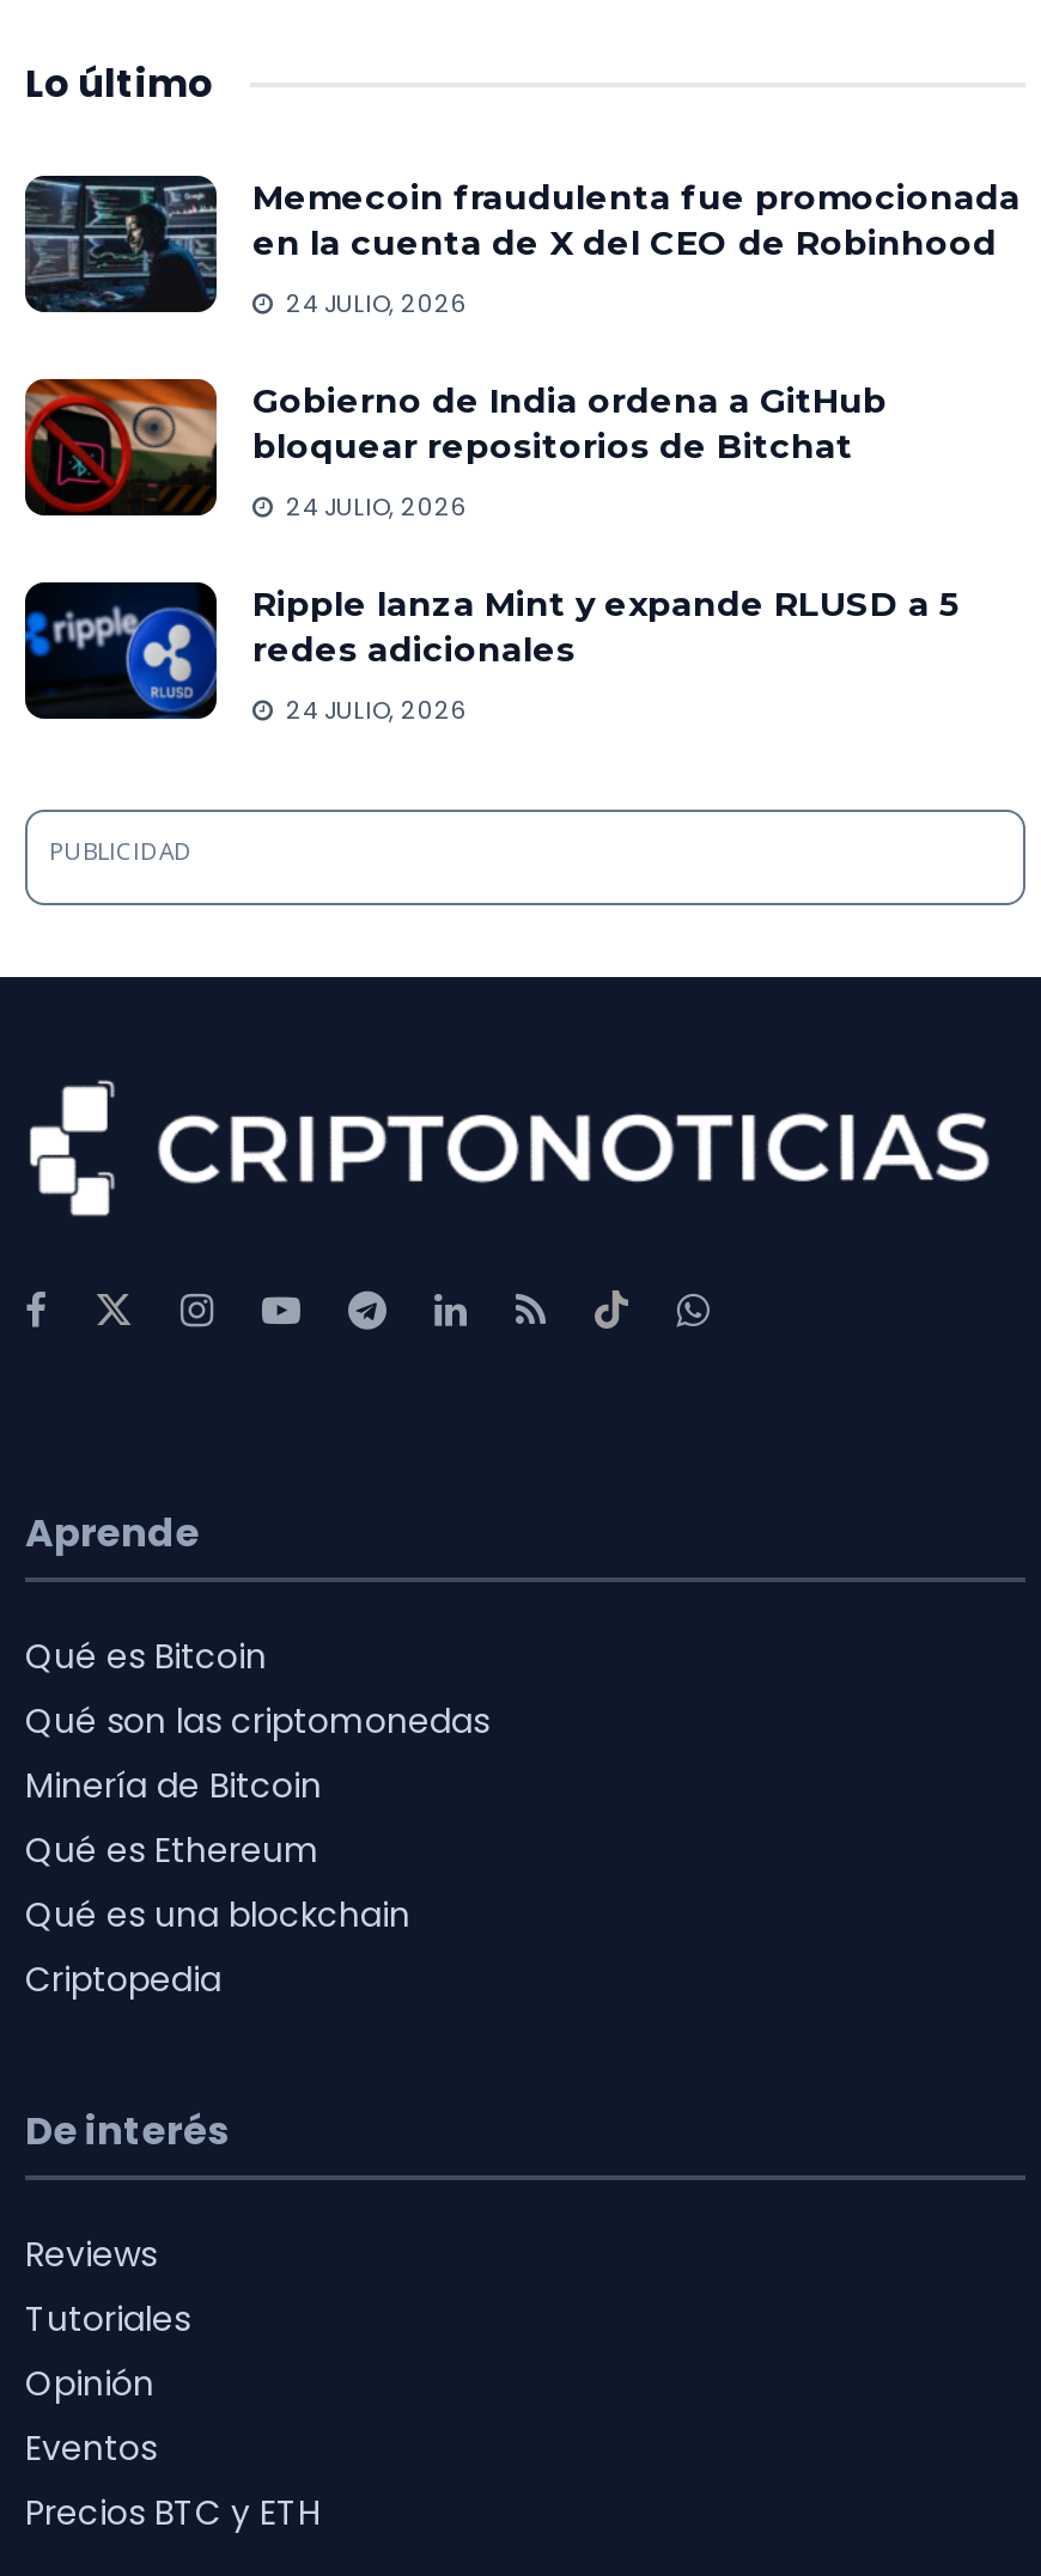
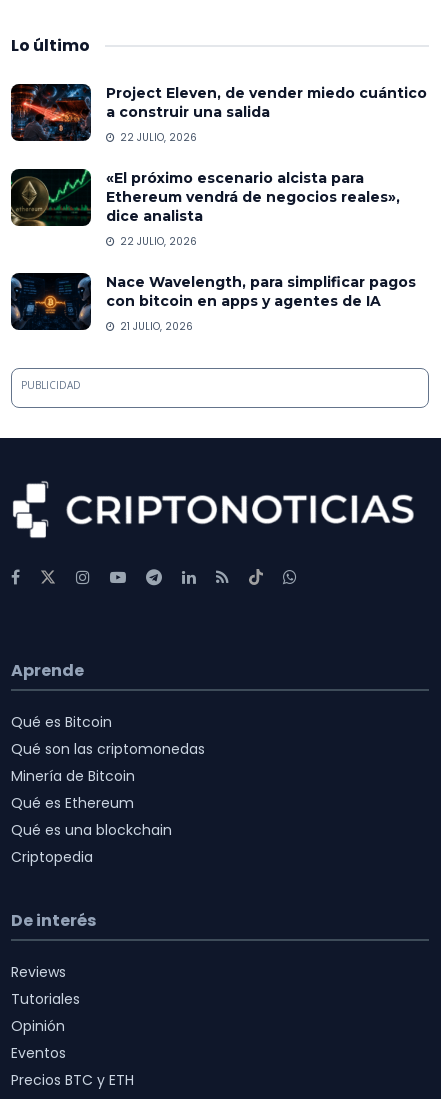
[28,175,1021,312] [image] | Memecoin fraudulenta fue promocionada | en la cuenta de X del CEO de Robinhood -> [11,84,427,142] [image] | Project Eleven, de vender miedo cuántico | a construir una salida
[279,285,468,321] 24 JULIO, 2026 -> [117,130,197,145] 22 JULIO, 2026
[23,377,887,518] [image] | Gobierno de India ordena a GitHub | bloquear repositorios de Bitchat -> [10,168,400,227] [image] | «El próximo escenario alcista para | Ethereum vendrá de negocios reales», | dice analista
[279,488,468,524] 24 JULIO, 2026 -> [117,234,197,249] 22 JULIO, 2026
[23,582,961,719] [image] | Ripple lanza Mint y expande RLUSD a 5 | redes adicionales -> [10,273,416,330] [image] | Nace Wavelength, para simplificar pagos | con bitcoin en apps y agentes de IA
[279,692,468,728] 24 JULIO, 2026 -> [117,319,193,334] 21 JULIO, 2026

